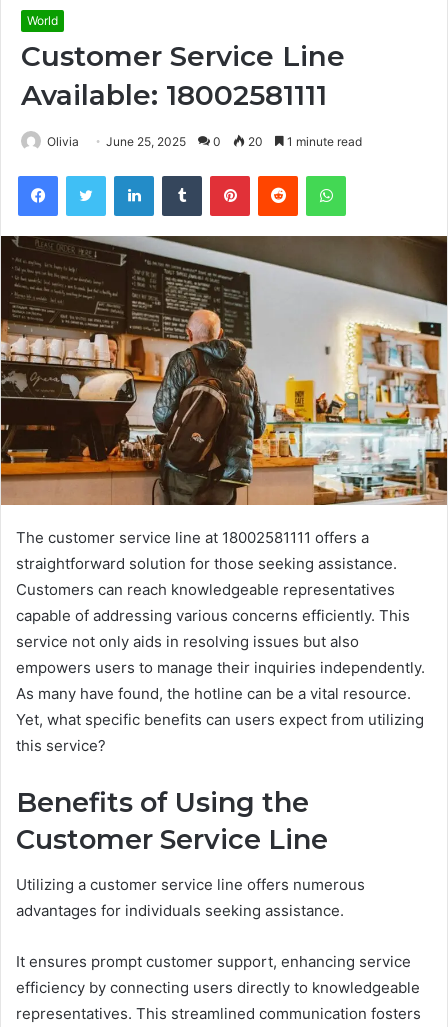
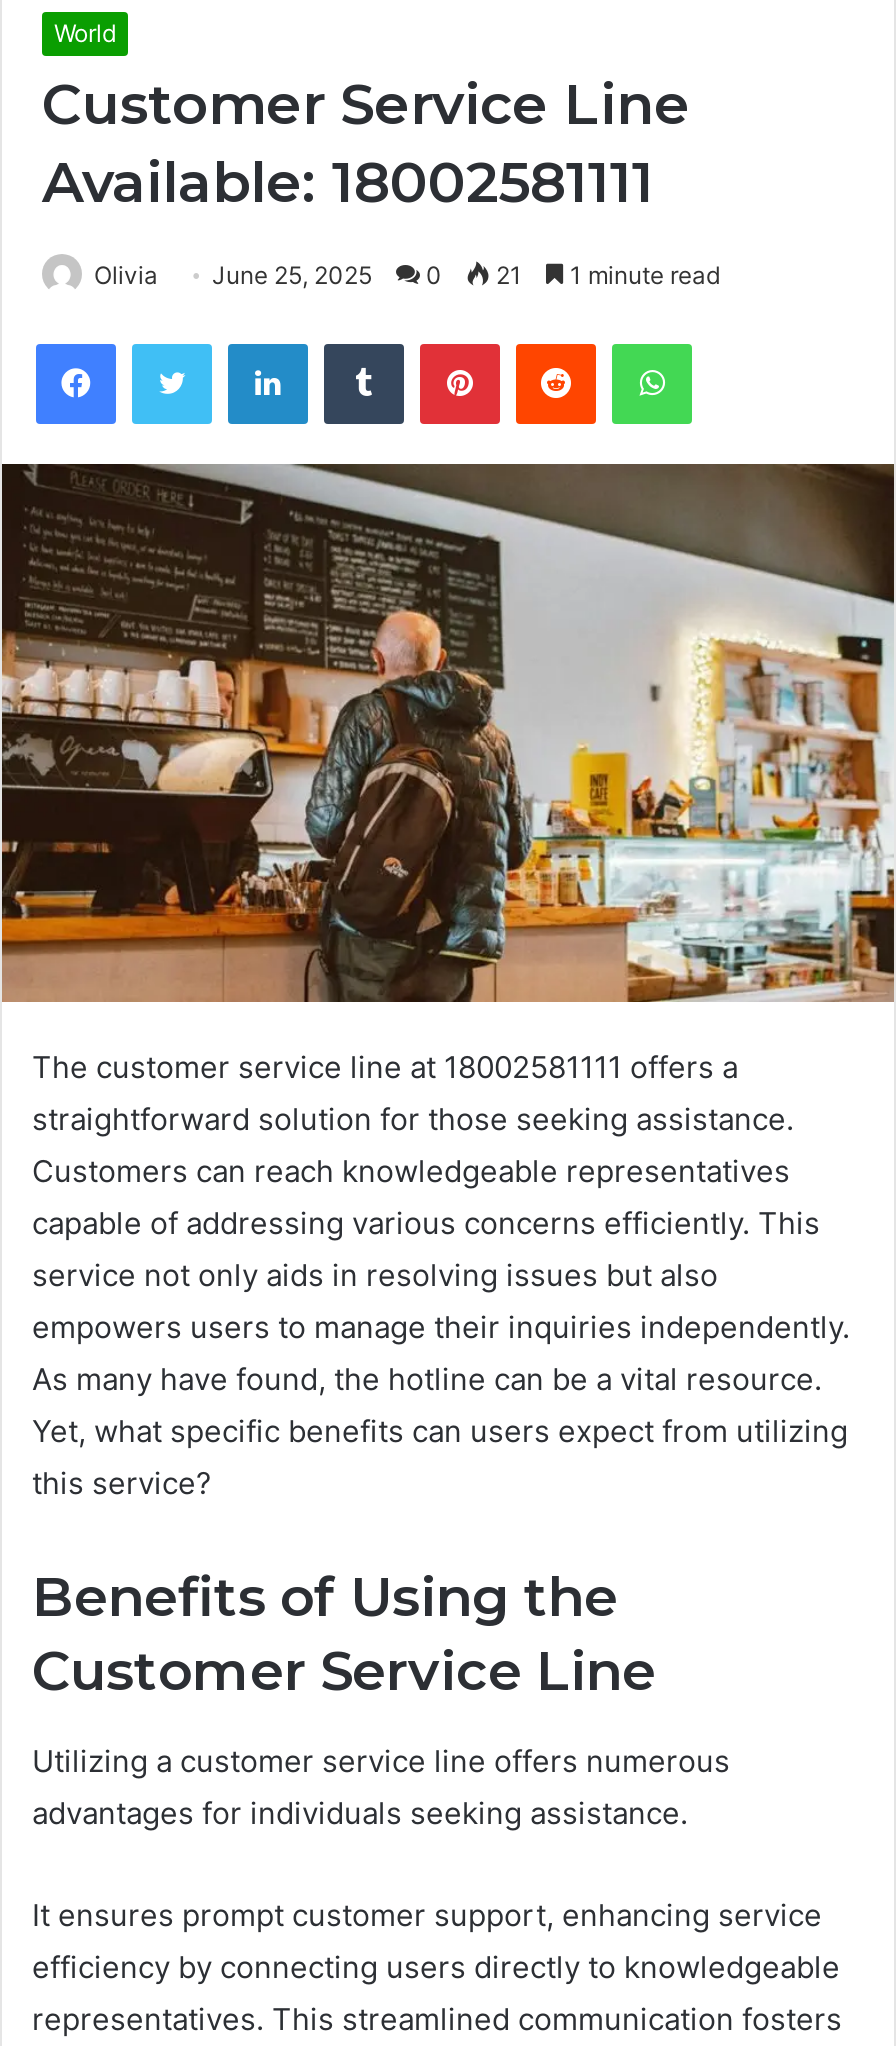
[47,134,362,149] Olivia June 25, 2025 0 20 1 minute read -> [94,261,720,291] Olivia June 25, 2025 0 21 1 minute read

